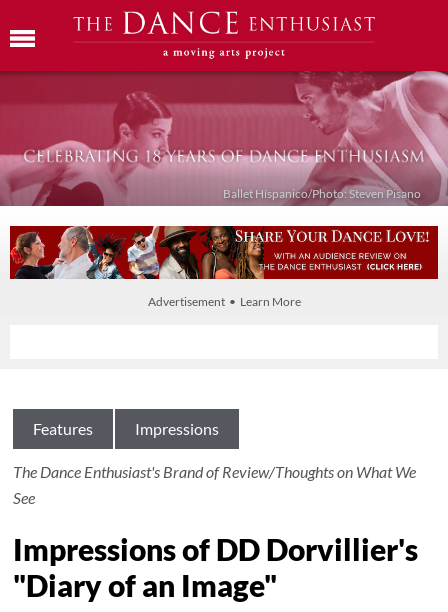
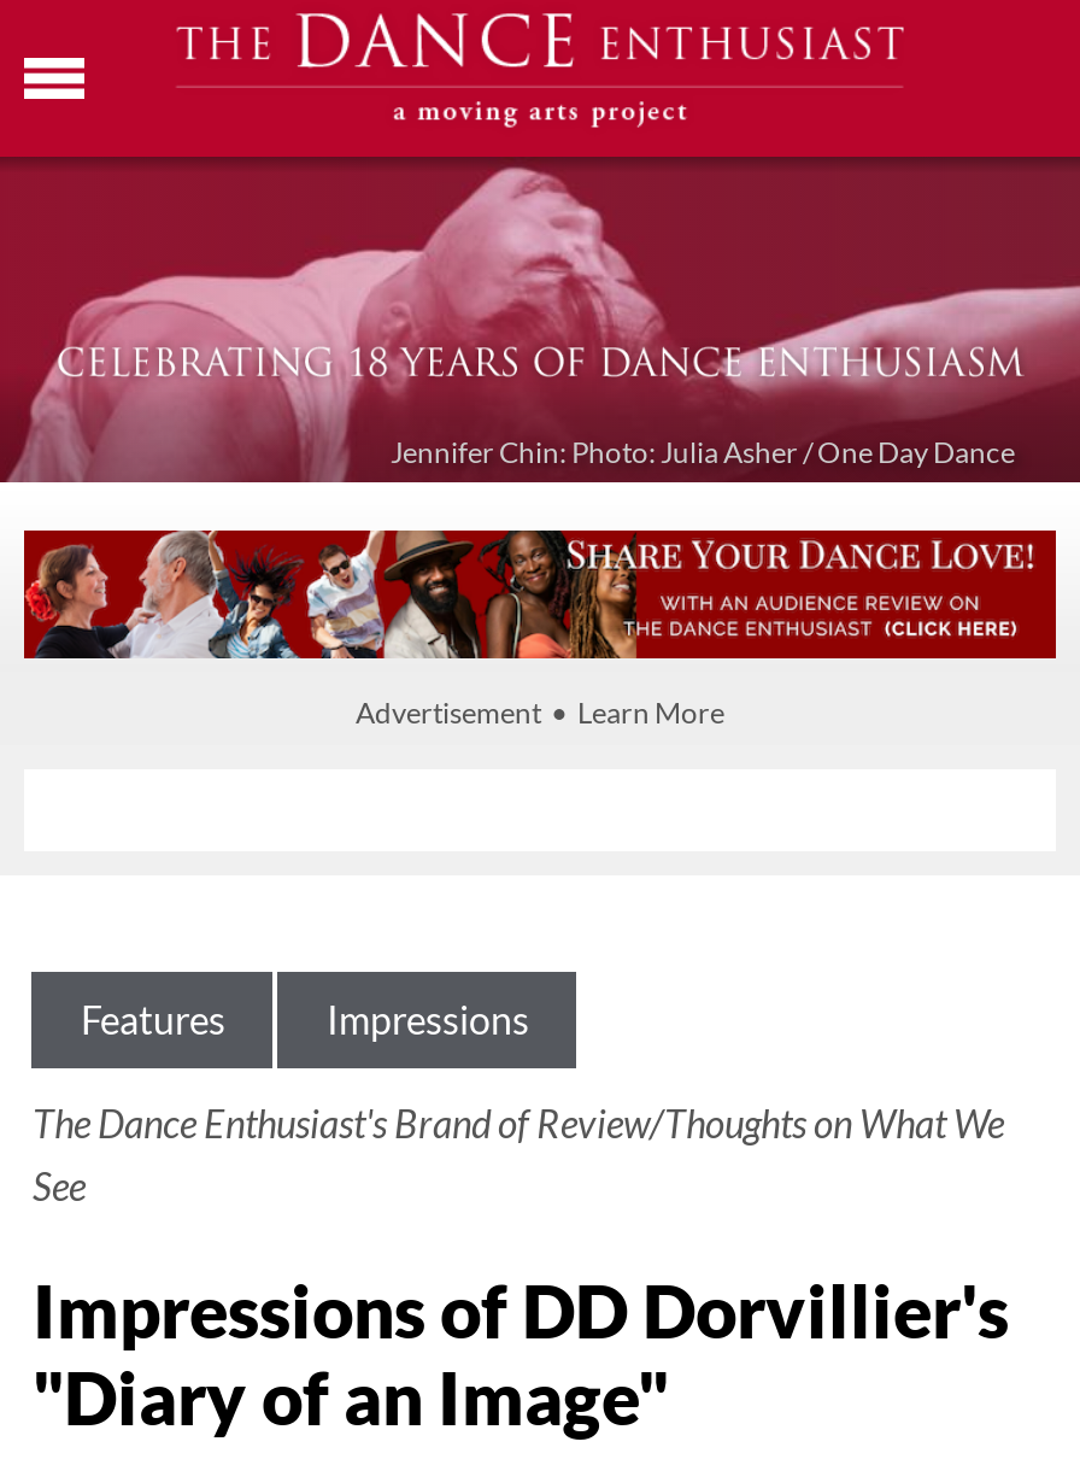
[3,70,445,206] [image] | Ballet Híspanico/Photo: Steven Pisano -> [7,157,1073,482] [image] | Jennifer Chin: Photo: Julia Asher / One Day Dance

